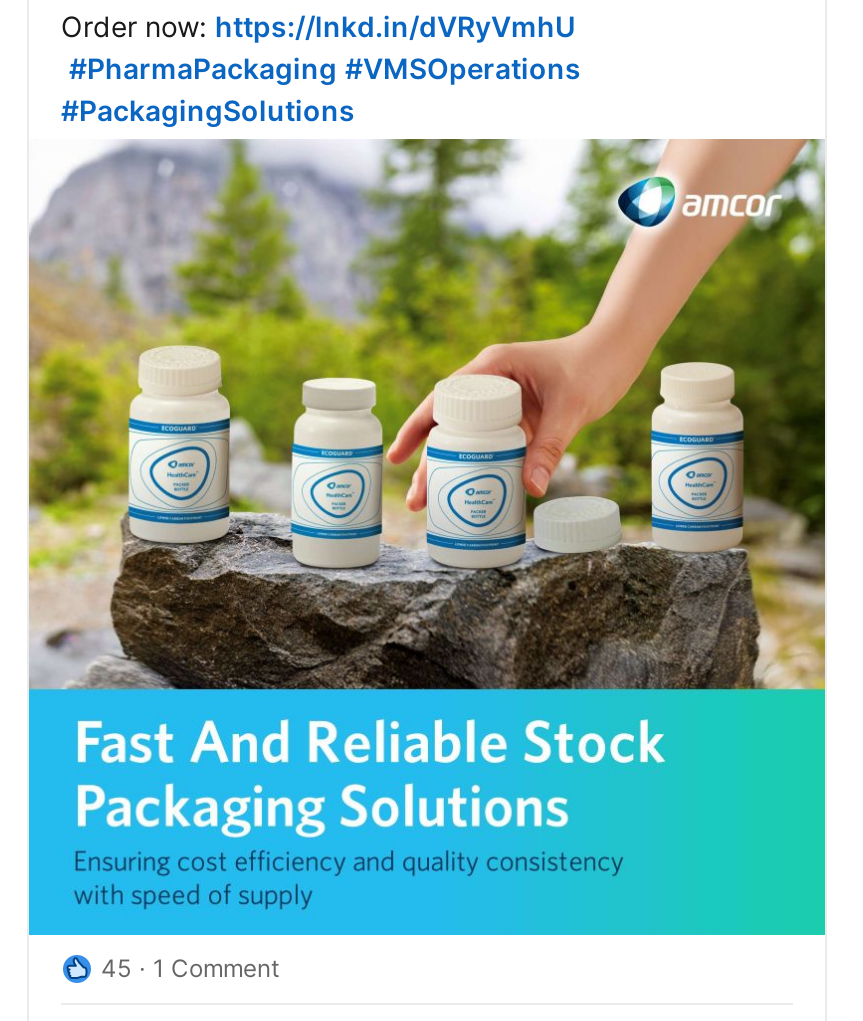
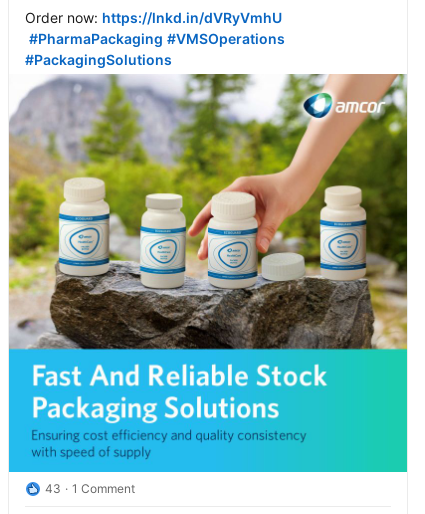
[101,953,279,983] 45 1 Comment -> [45,481,135,496] 43 1 Comment

